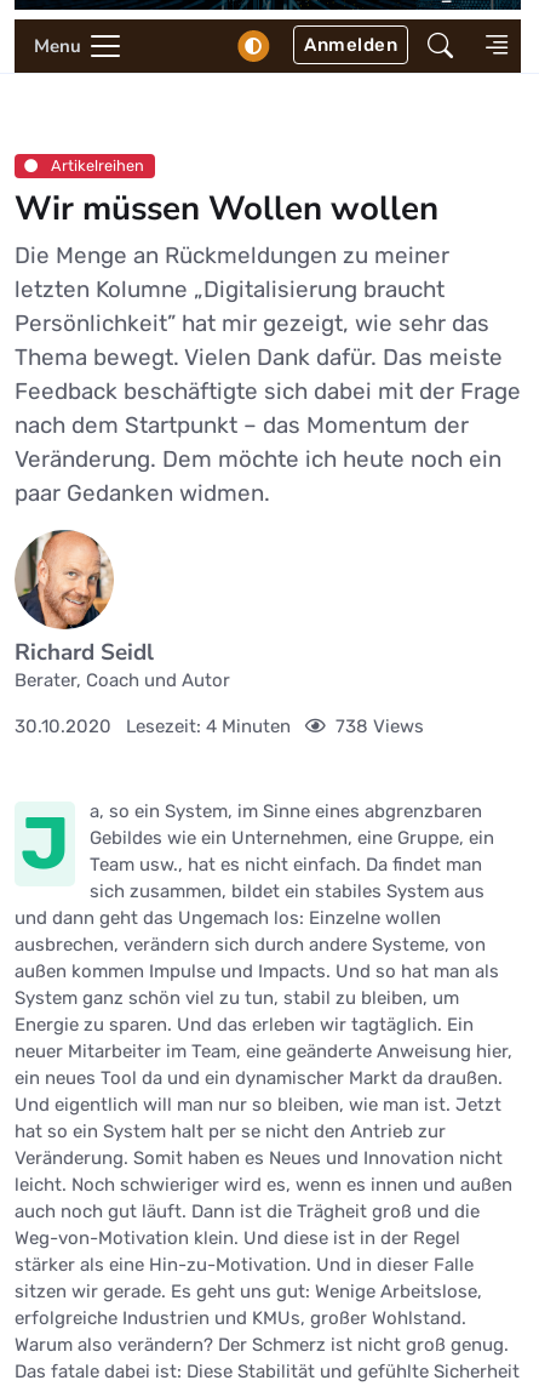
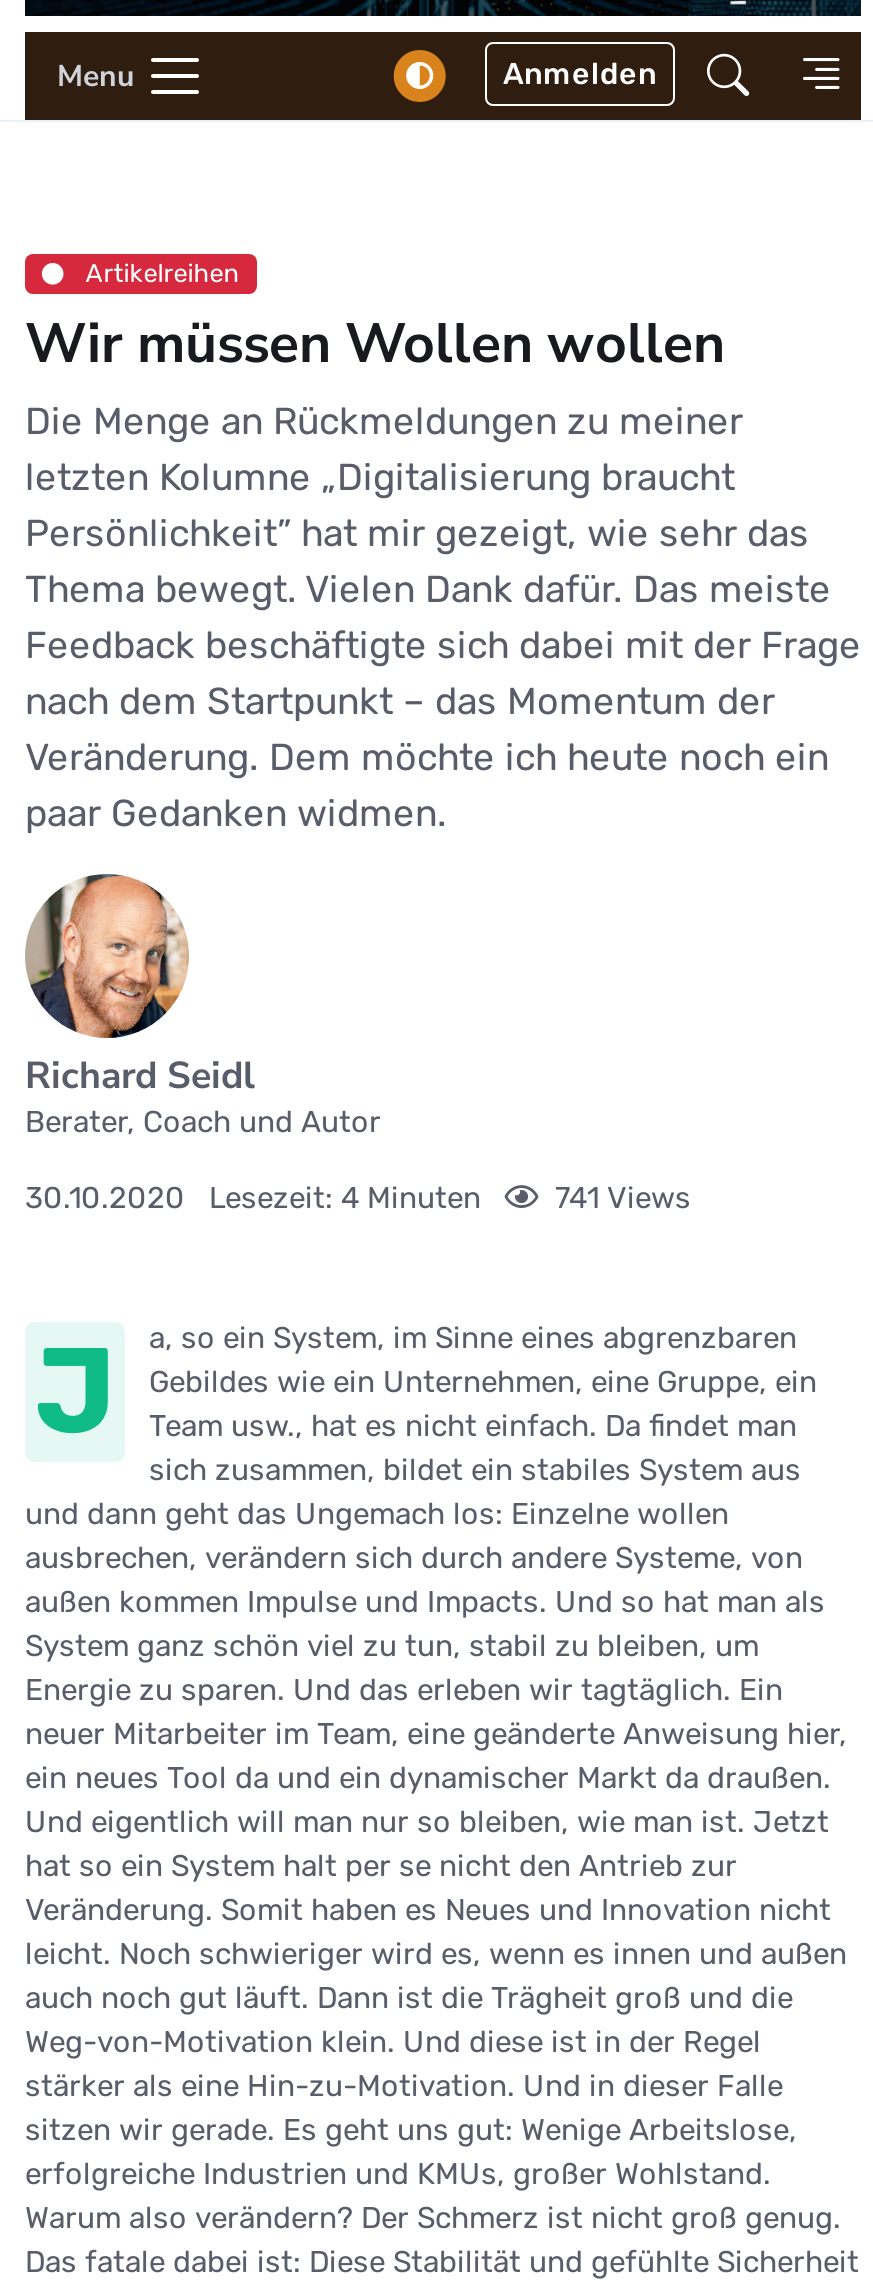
[15,716,424,738] 30.10.2020 Lesezeit: 4 Minuten 738 Views -> [25,1181,691,1217] 30.10.2020 Lesezeit: 4 Minuten 741 Views

